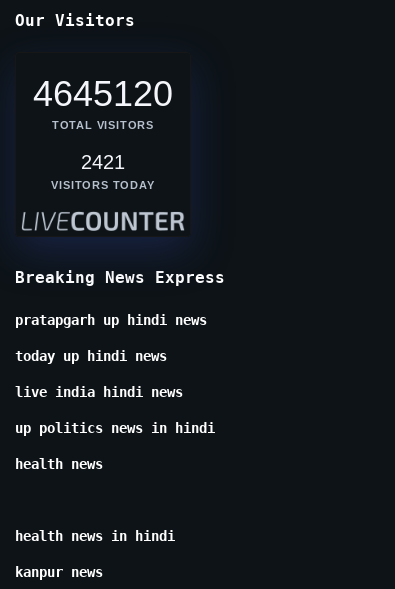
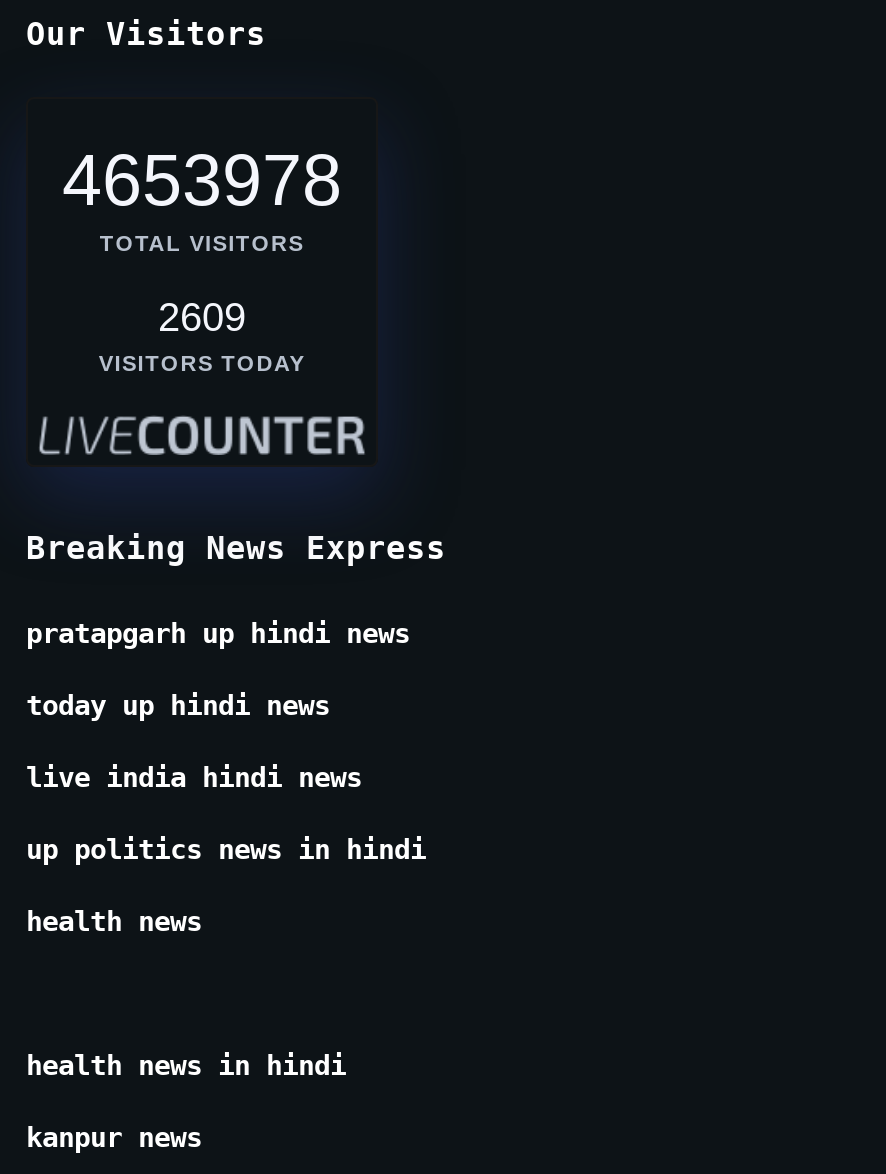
[33,72,173,113] 4645120 -> [62,138,342,220] 4653978
[81,150,125,172] 2421 -> [158,294,246,338] 2609

